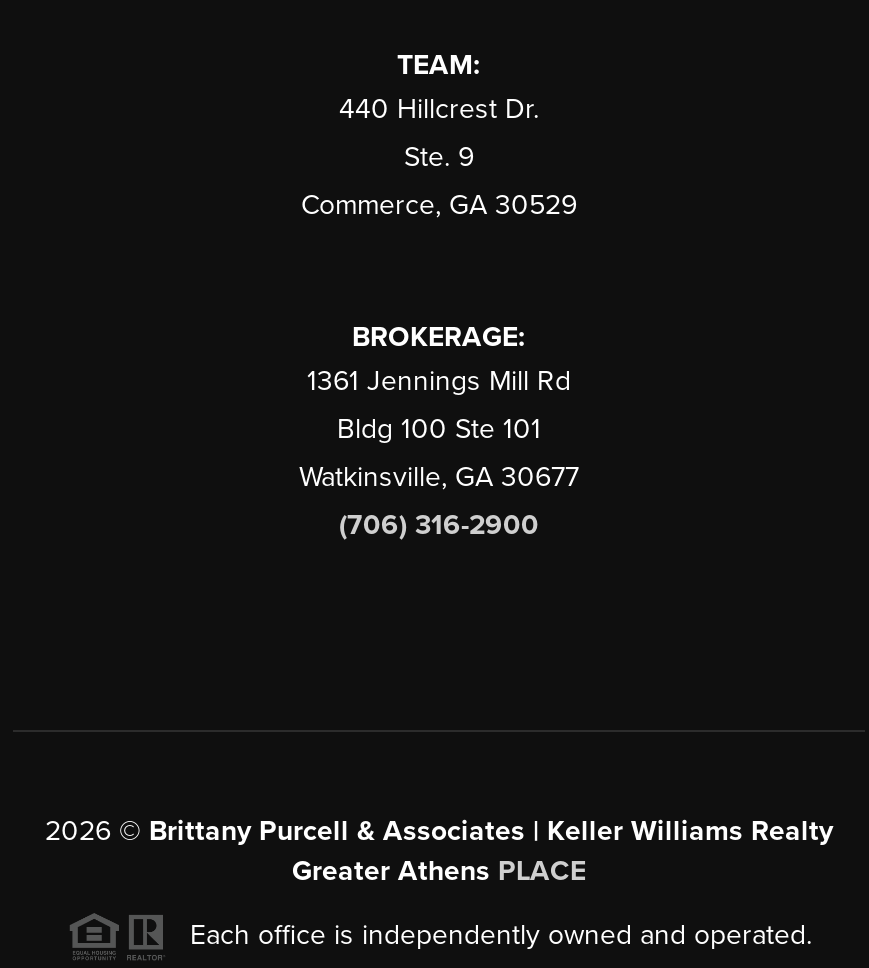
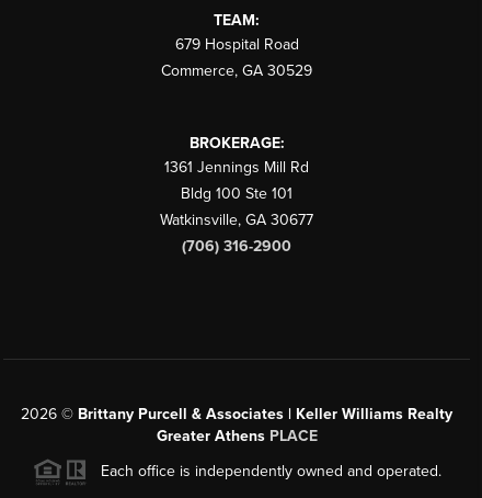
[339,91,539,173] 440 Hillcrest Dr. | Ste. 9 -> [175,35,299,53] 679 Hospital Road

